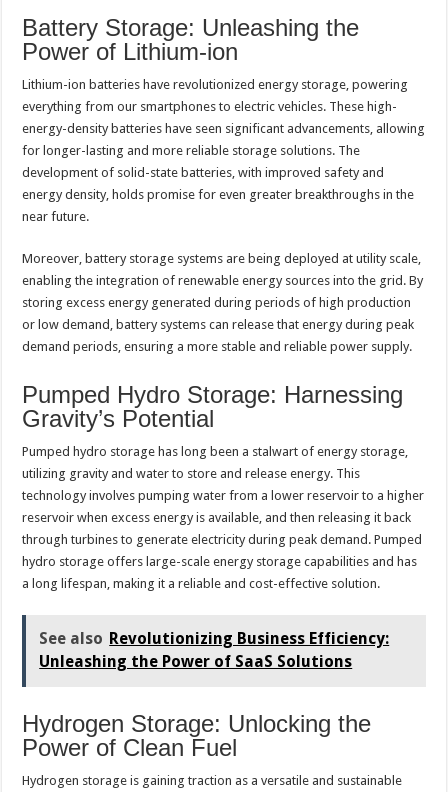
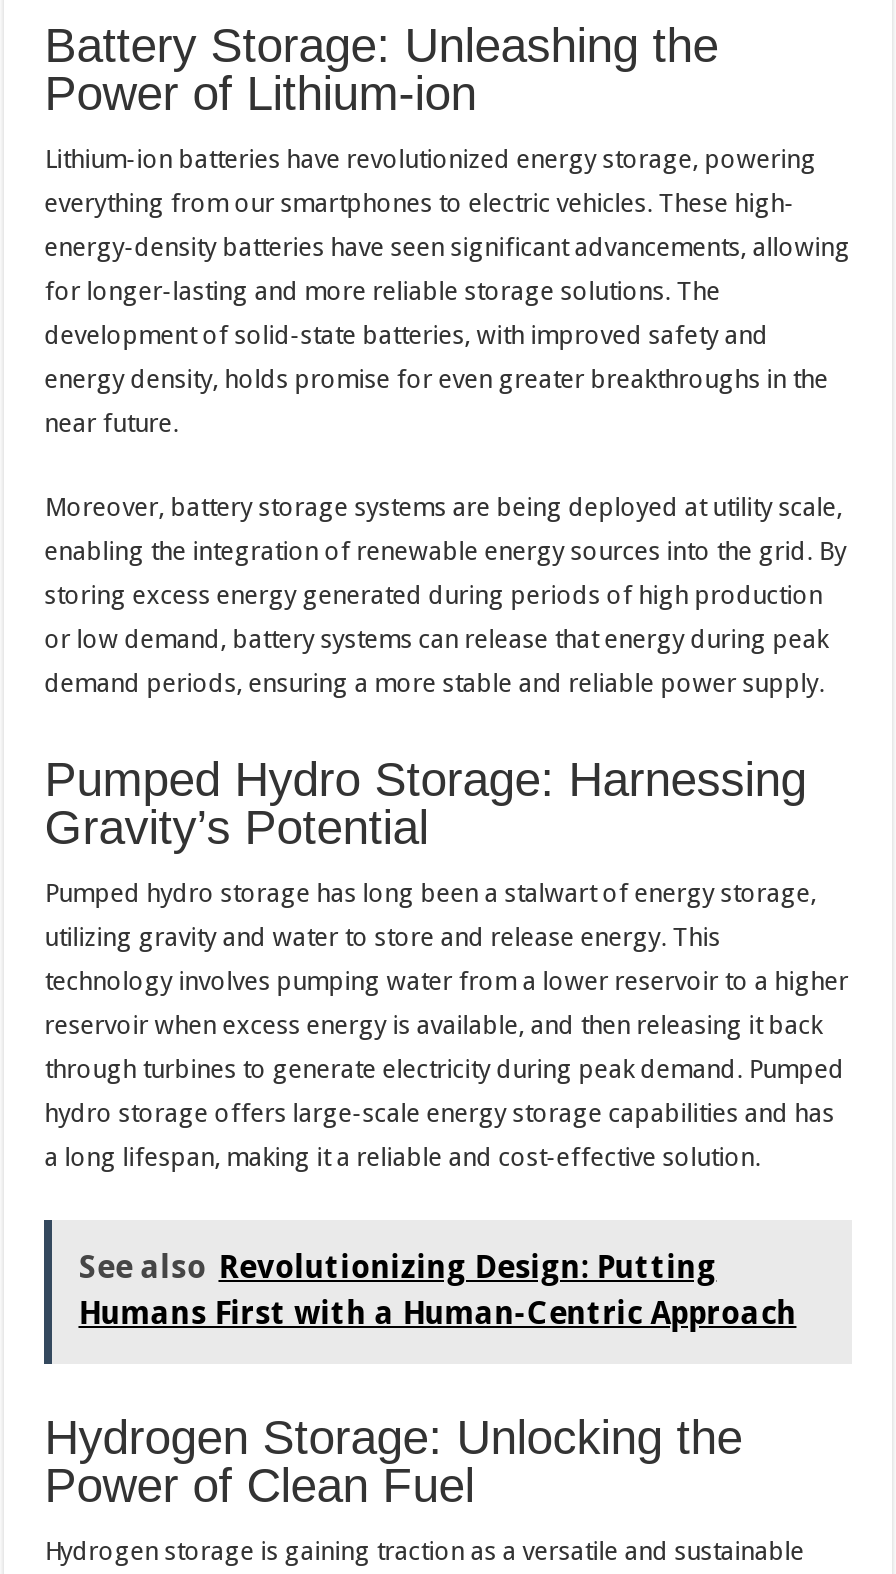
[39,629,389,671] See also Revolutionizing Business Efficiency: | Unleashing the Power of SaaS Solutions -> [78,1248,796,1332] See also Revolutionizing Design: Putting | Humans First with a Human-Centric Approach

